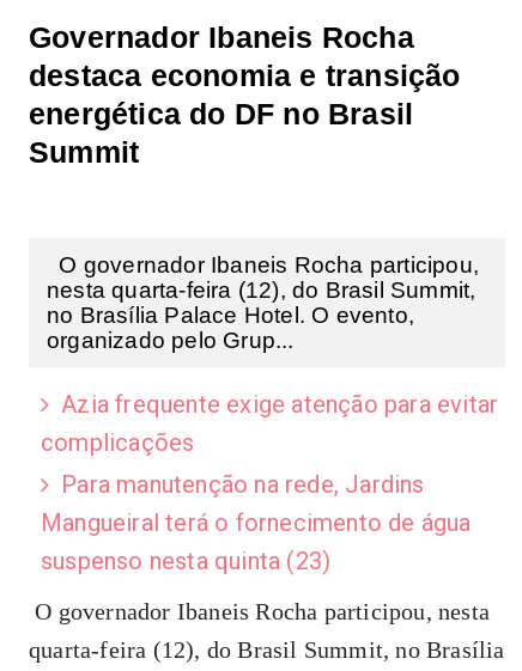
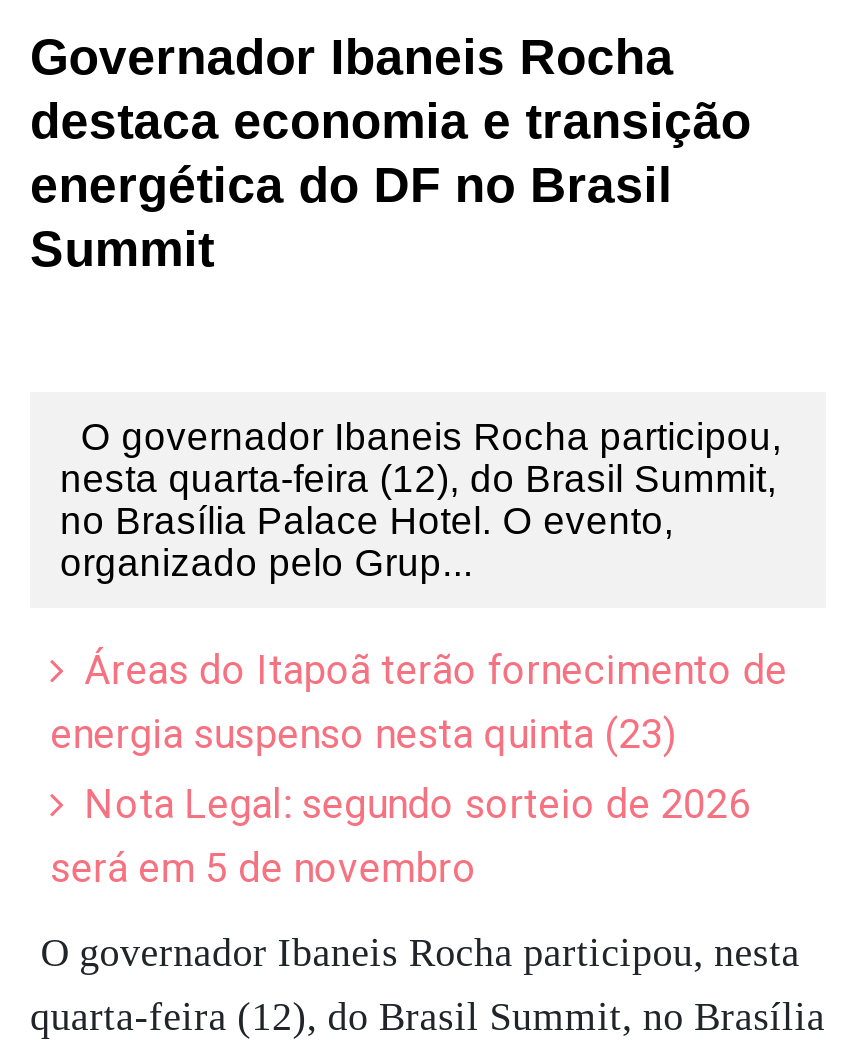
[41,390,498,457] Azia frequente exige atenção para evitar | complicações -> [50,646,787,758] Áreas do Itapoã terão fornecimento de | energia suspenso nesta quinta (23)
[41,470,471,575] Para manutenção na rede, Jardins | Mangueiral terá o fornecimento de água | suspenso nesta quinta (23) -> [50,780,750,892] Nota Legal: segundo sorteio de 2026 | será em 5 de novembro

